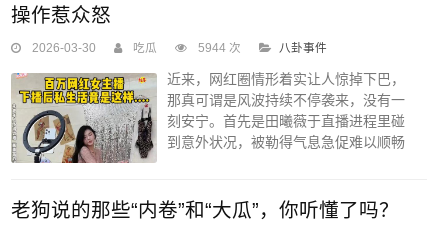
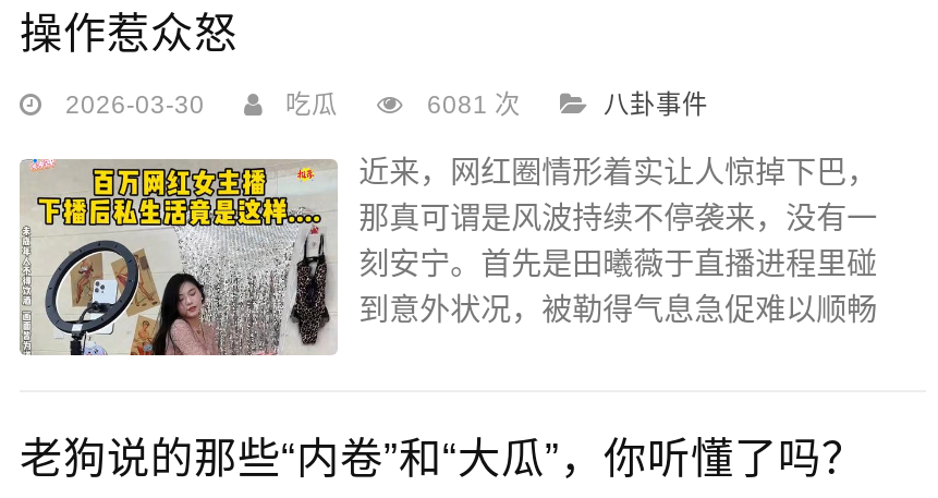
[195,41,241,54] 5944 次 -> [421,89,521,117] 6081 次

